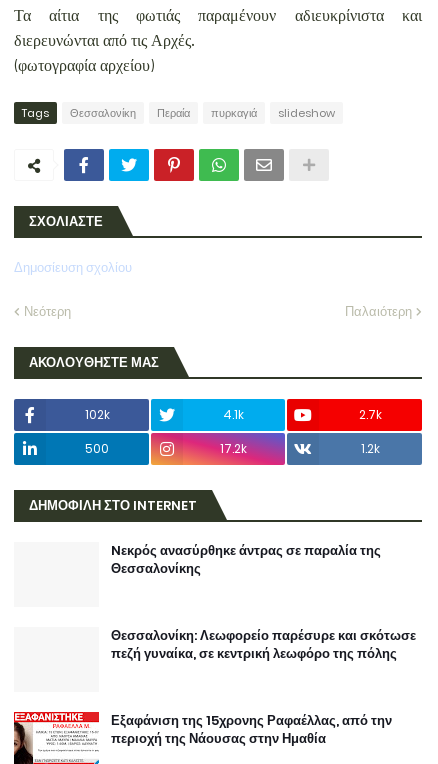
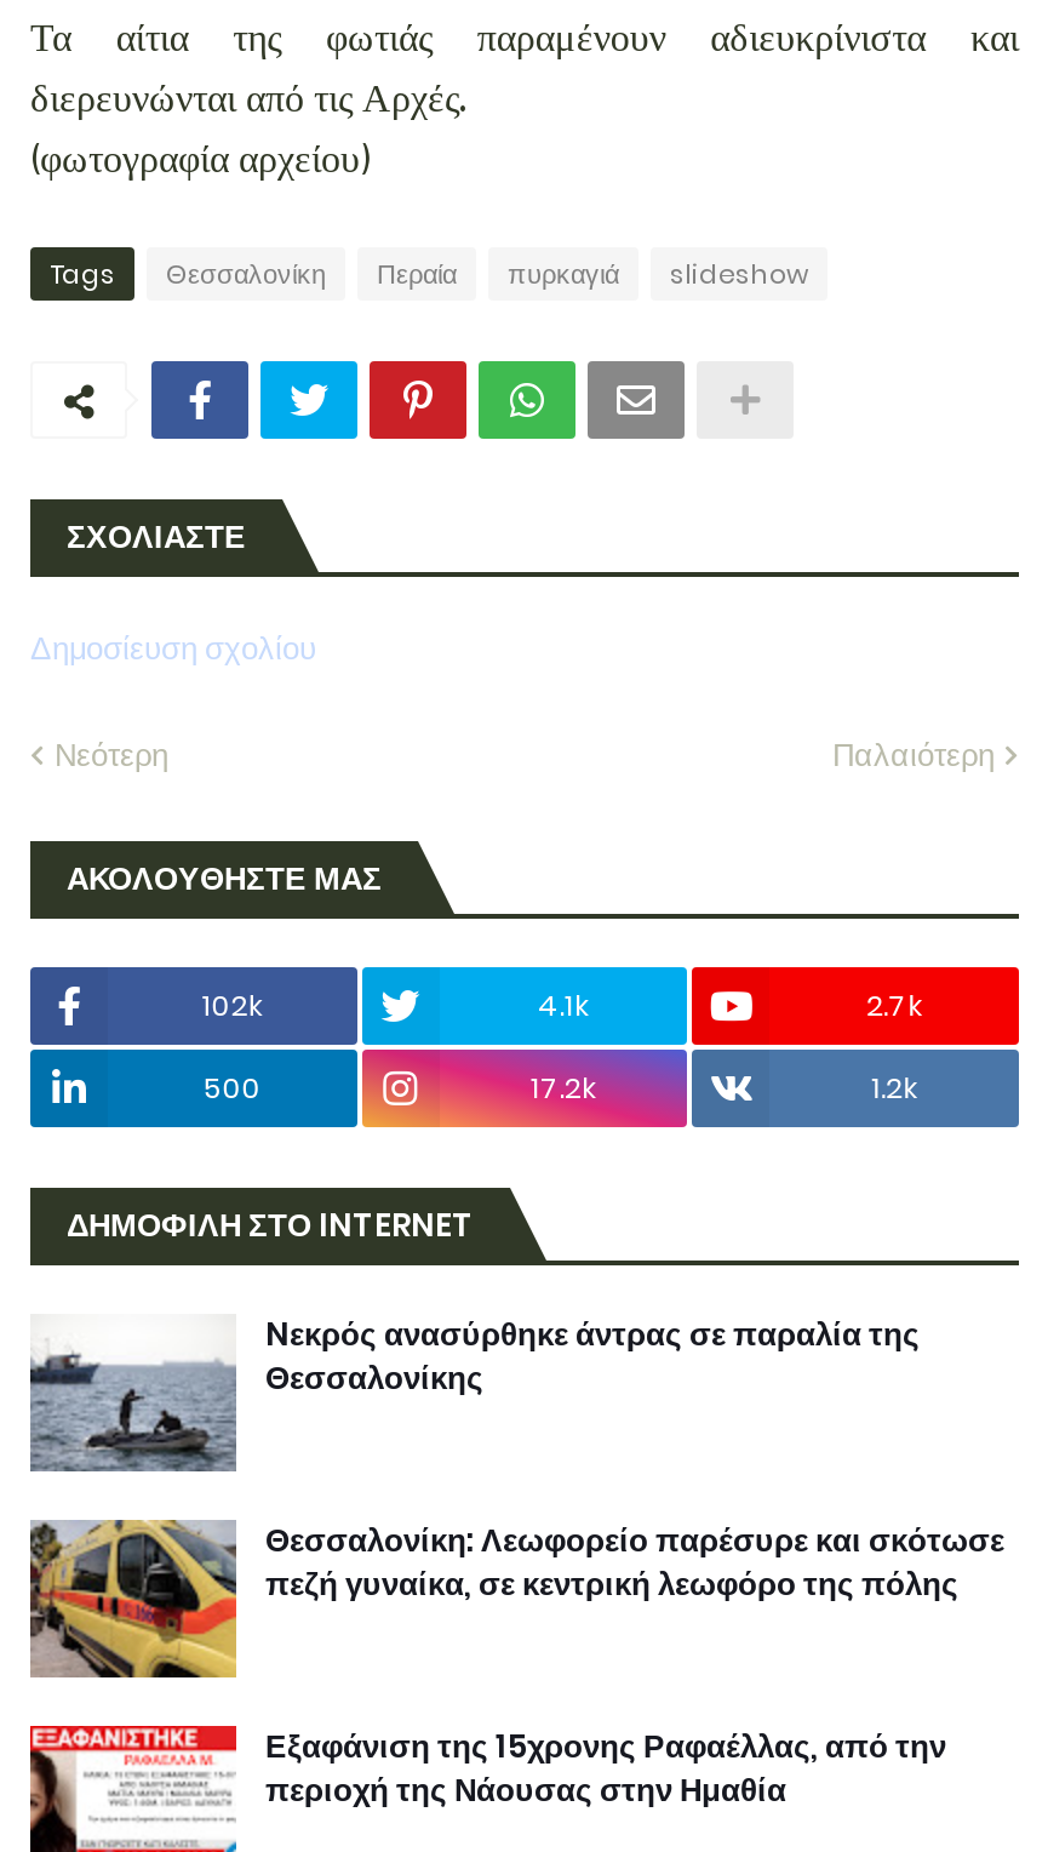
none -> [28,1350,239,1474] [image]
none -> [28,1517,239,1680] [image]

